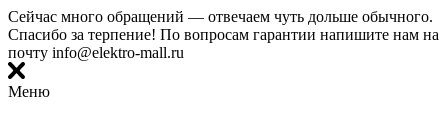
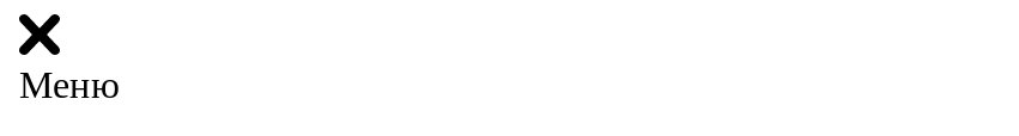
[8,8,439,61] Сейчас много обращений — отвечаем чуть дольше обычного. | Спасибо за терпение! По вопросам гарантии напишите нам на | почту info@elektro-mall.ru -> none

